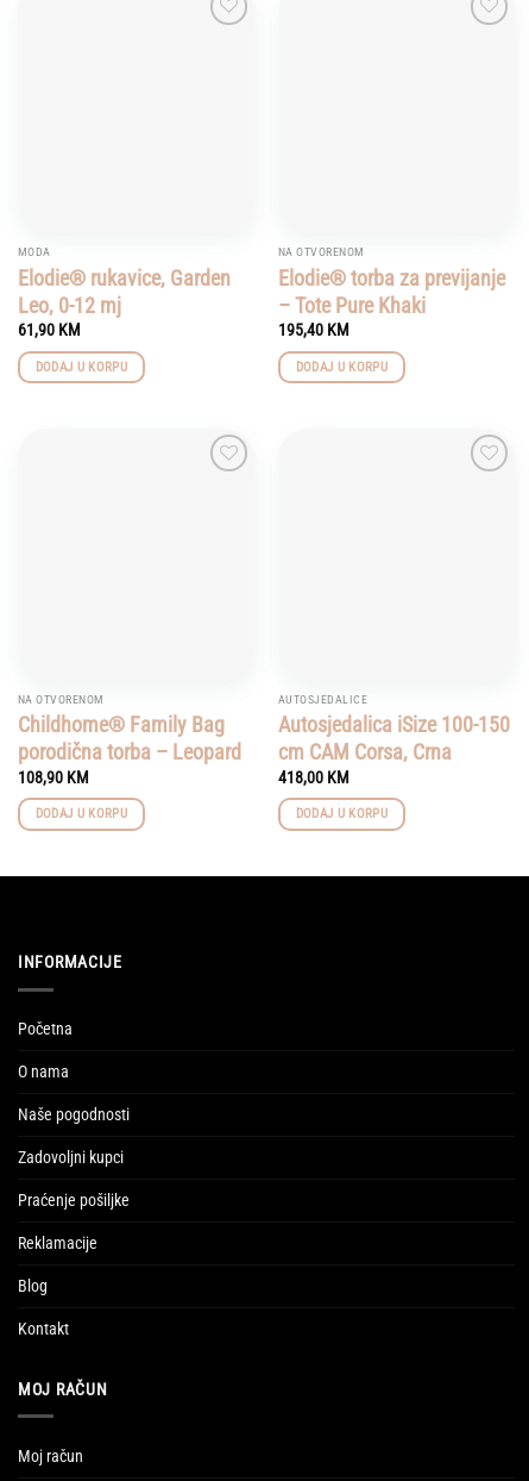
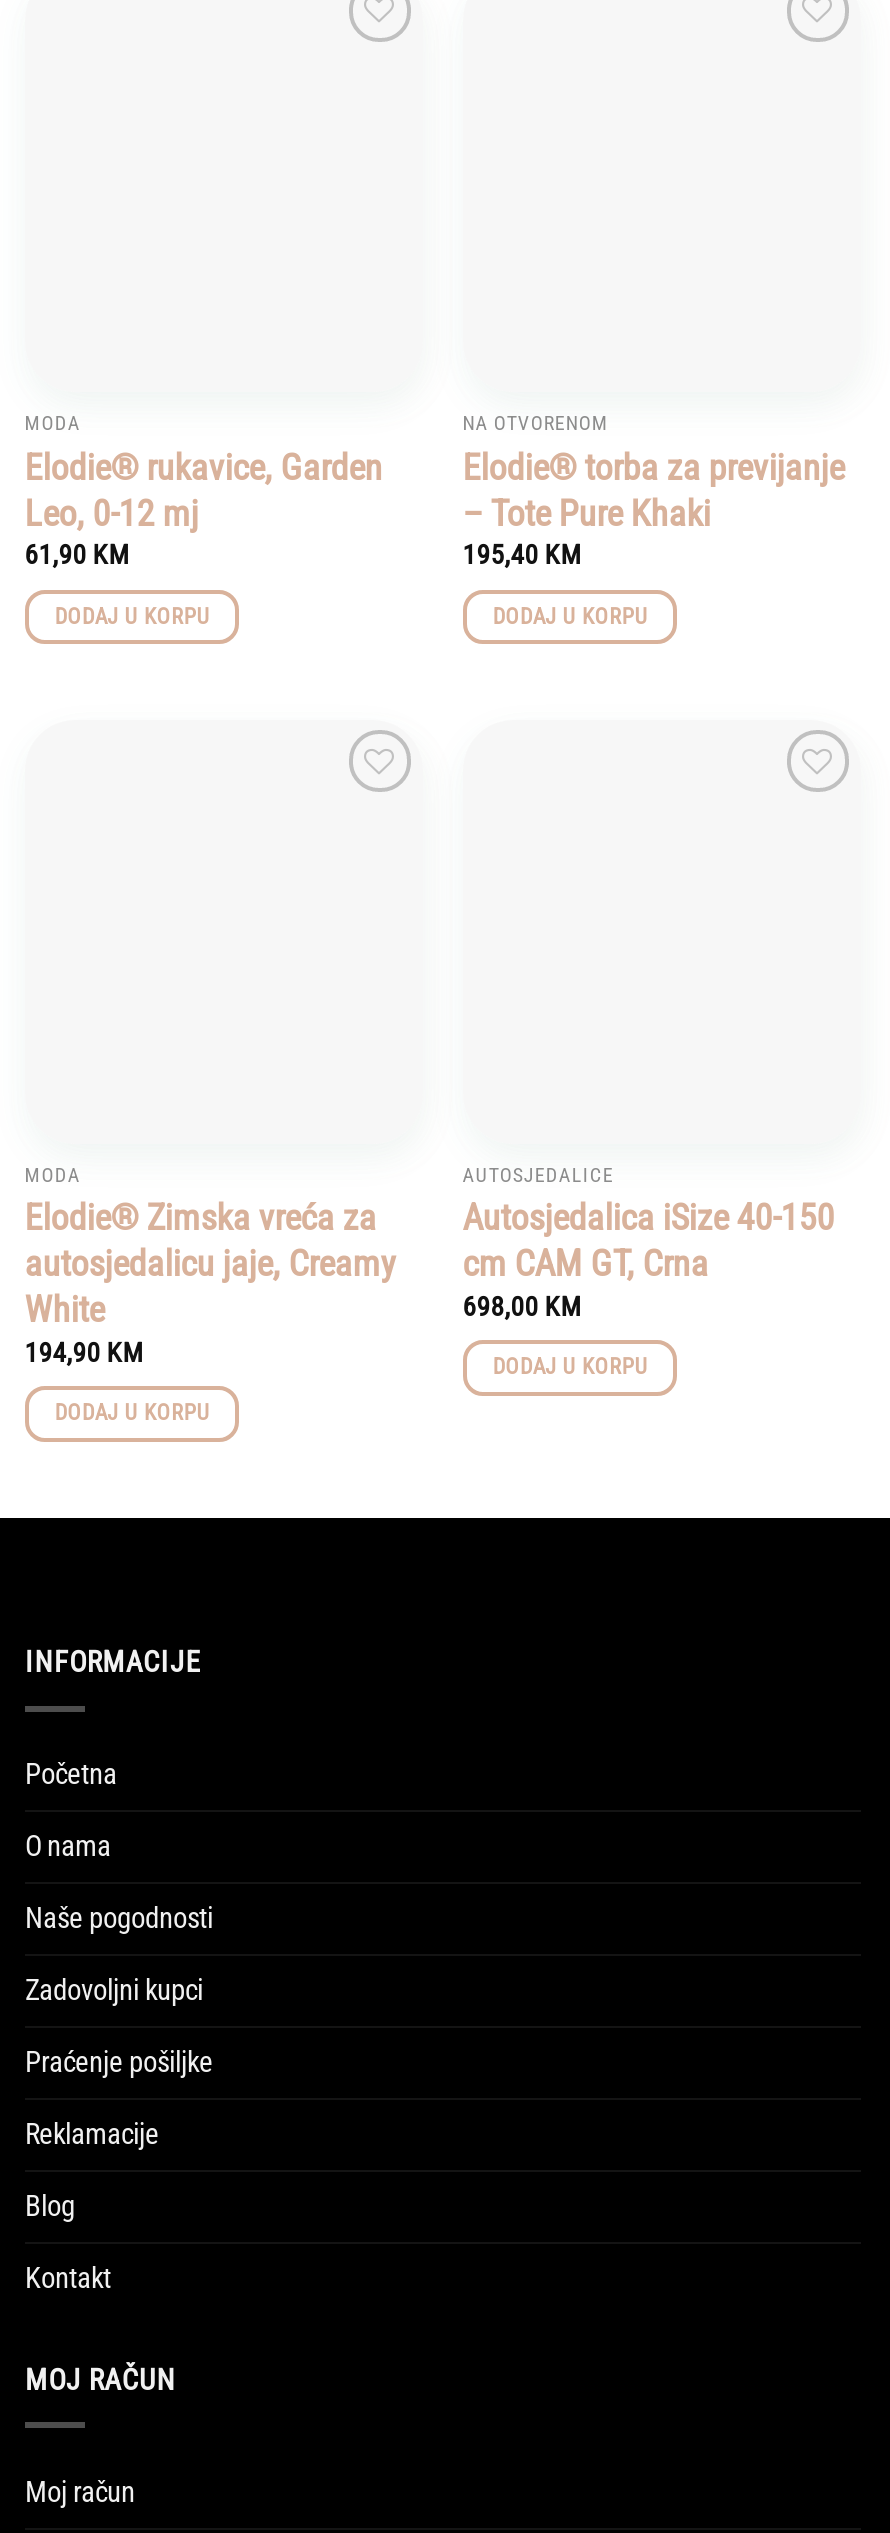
[18,693,241,786] NA OTVORENOM | Childhome® Family Bag | porodična torba – Leopard | 108,90 KM -> [25,1165,397,1367] MODA | Elodie® Zimska vreća za | autosjedalicu jaje, Creamy | White | 194,90 KM
[278,712,510,737] Autosjedalica iSize 100-150 -> [463,1197,835,1239] Autosjedalica iSize 40-150
[278,740,451,765] cm CAM Corsa, Crna -> [463,1243,709,1285] cm CAM GT, Crna
[278,767,349,786] 418,00 KM -> [463,1289,583,1321] 698,00 KM

